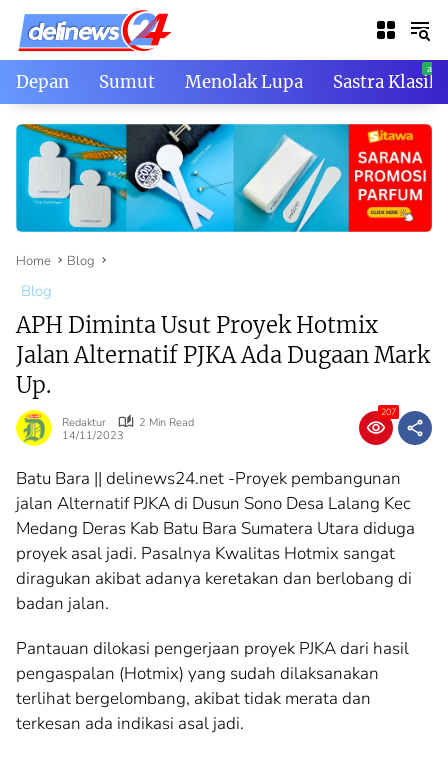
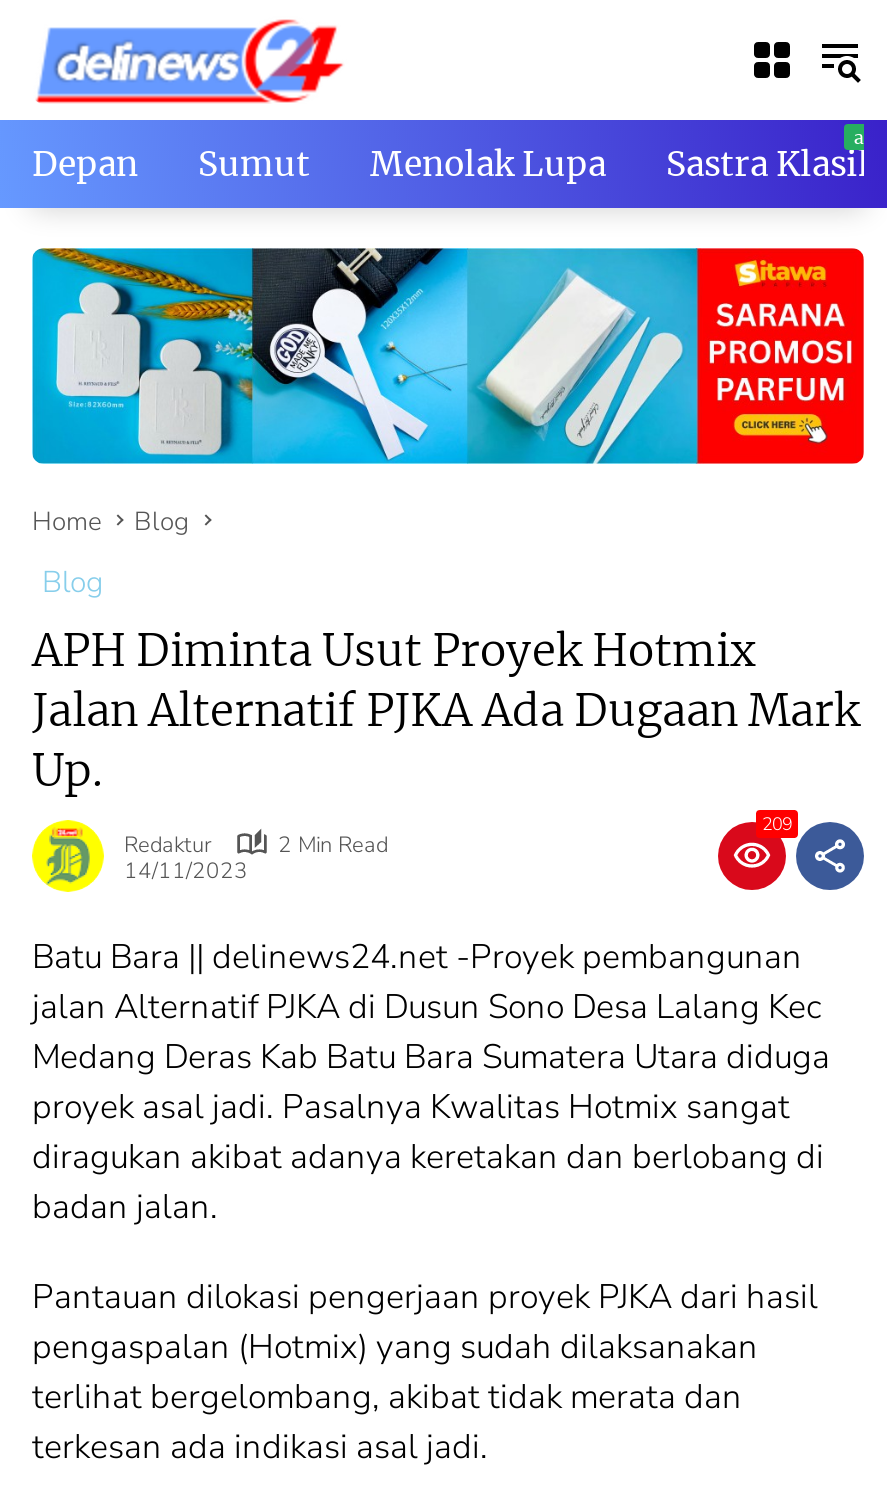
[381,405,396,417] 207 -> [762,811,792,835] 209

